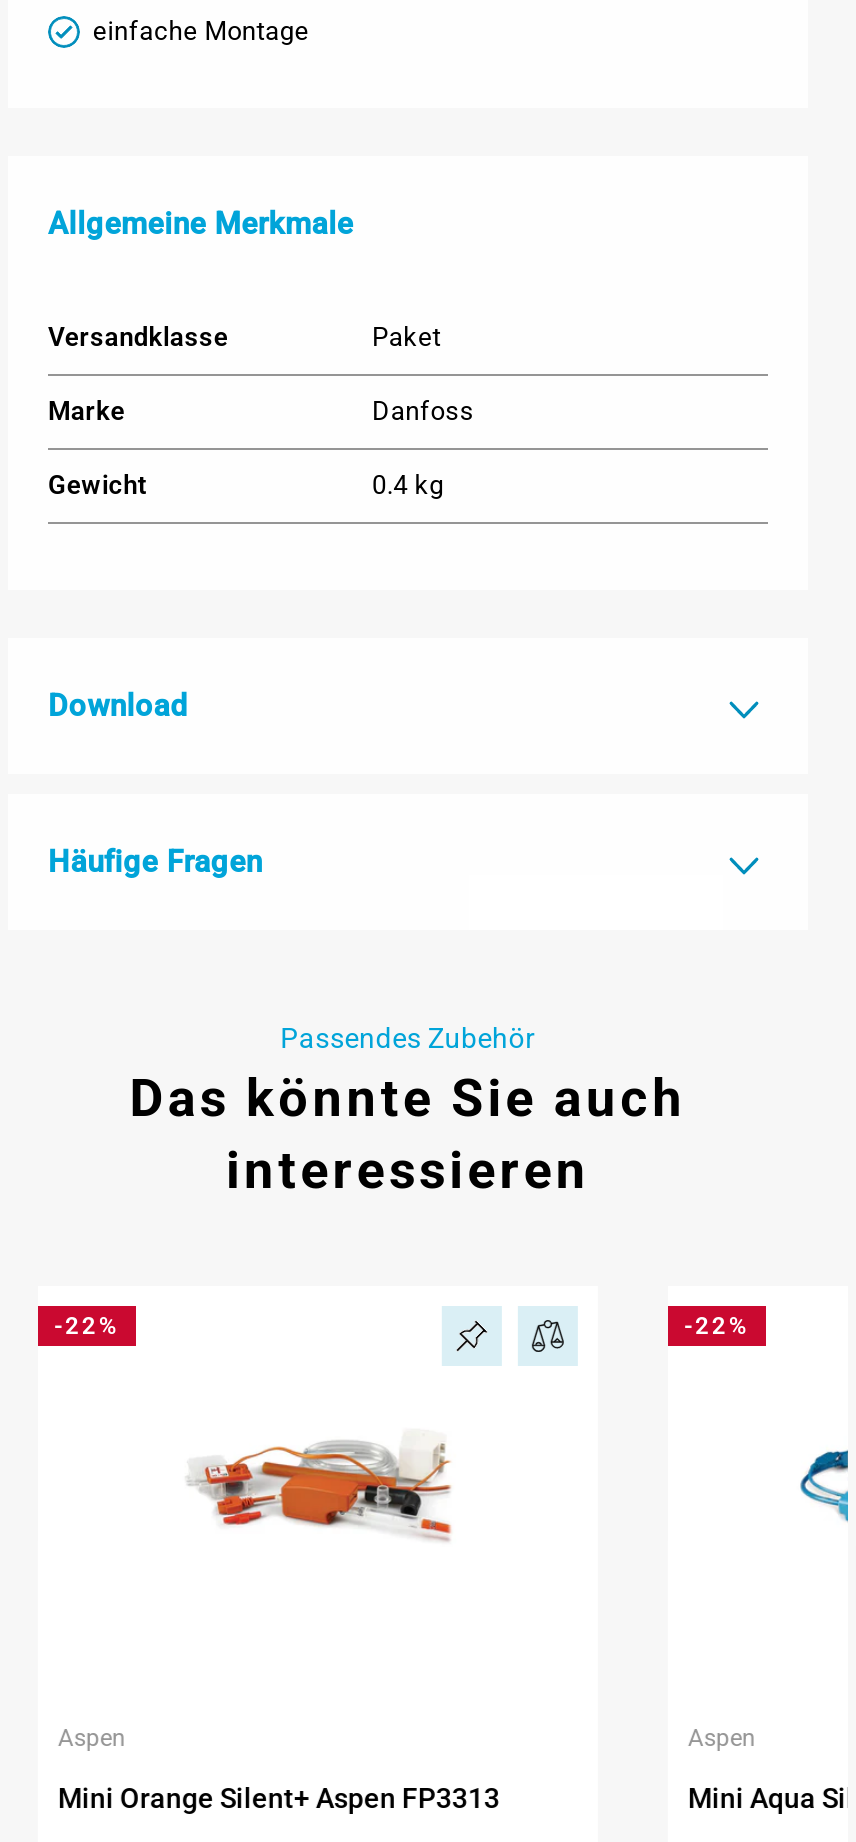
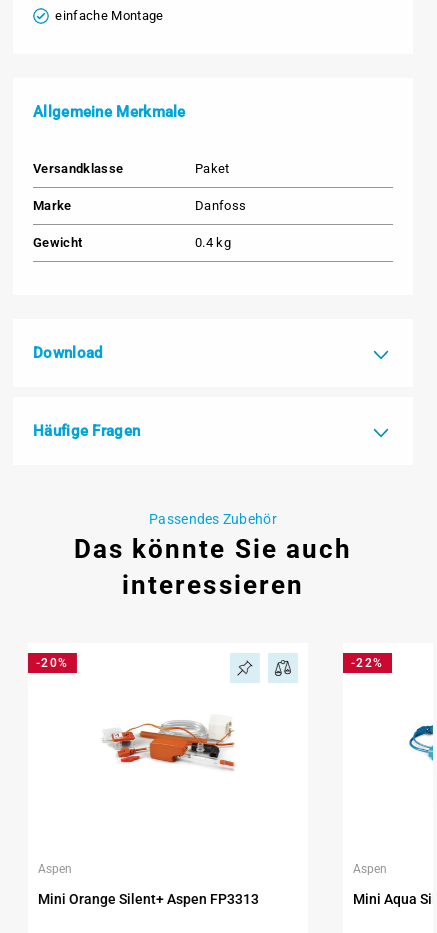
[54,1312,119,1340] -22% -> [36,656,69,670] -20%

